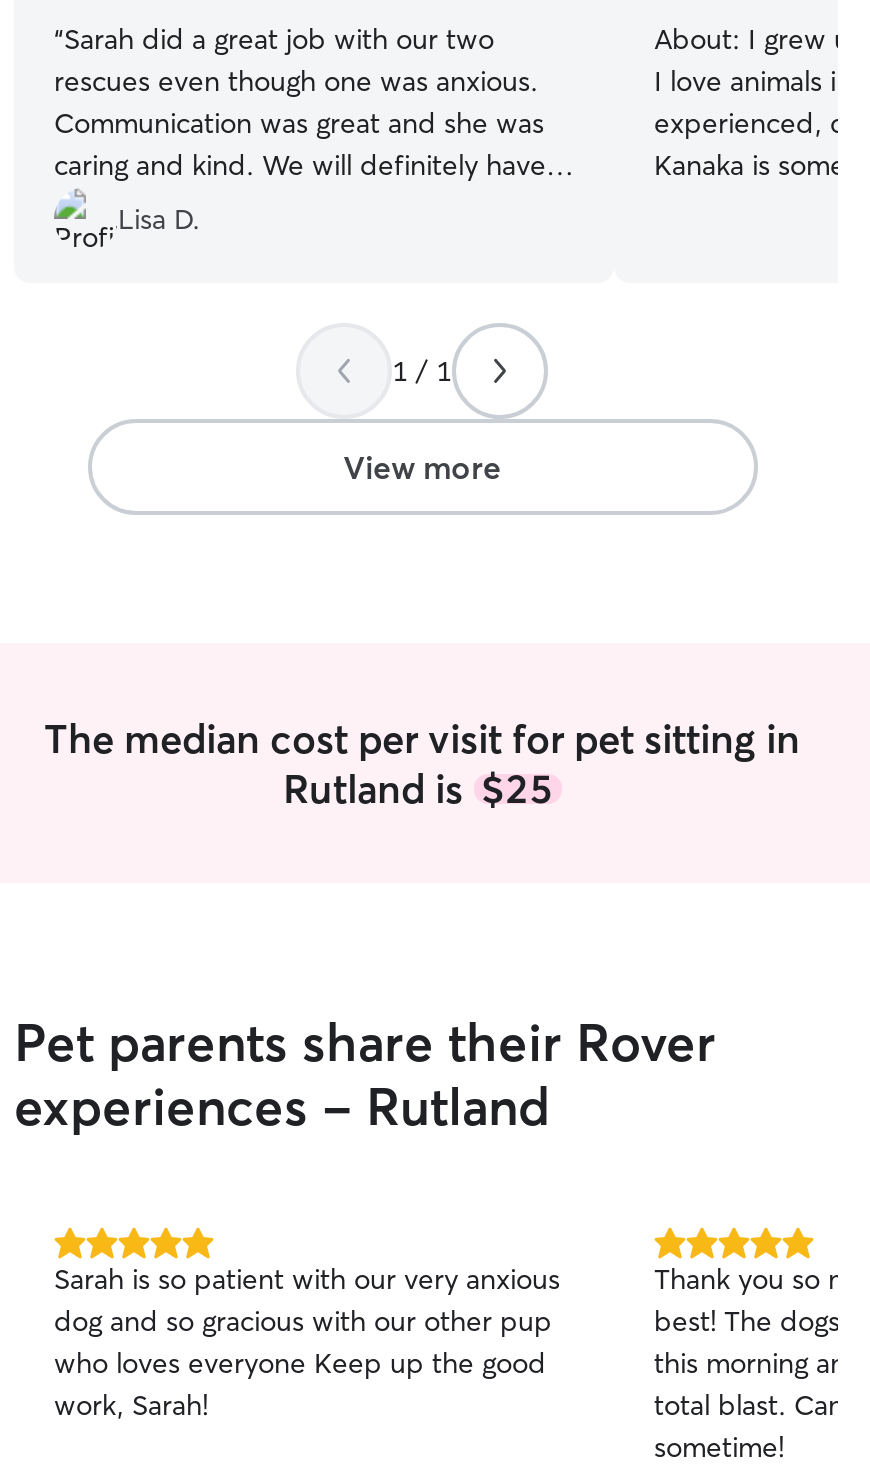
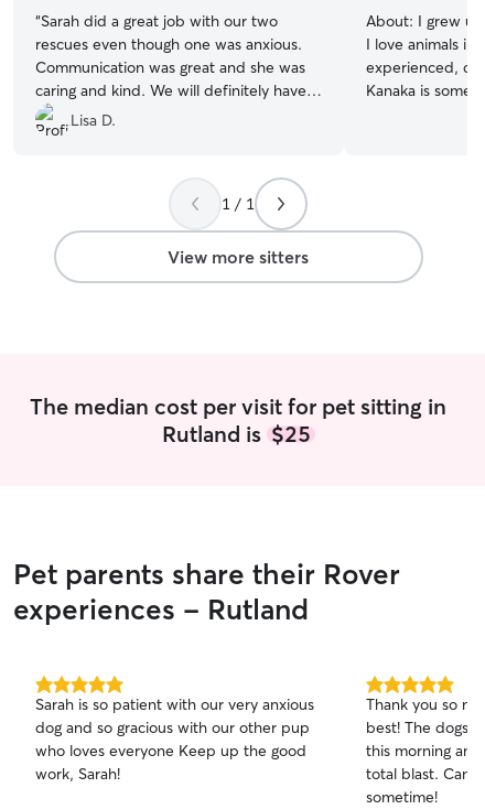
[343,447,501,487] View more -> [168,246,309,268] View more sitters

